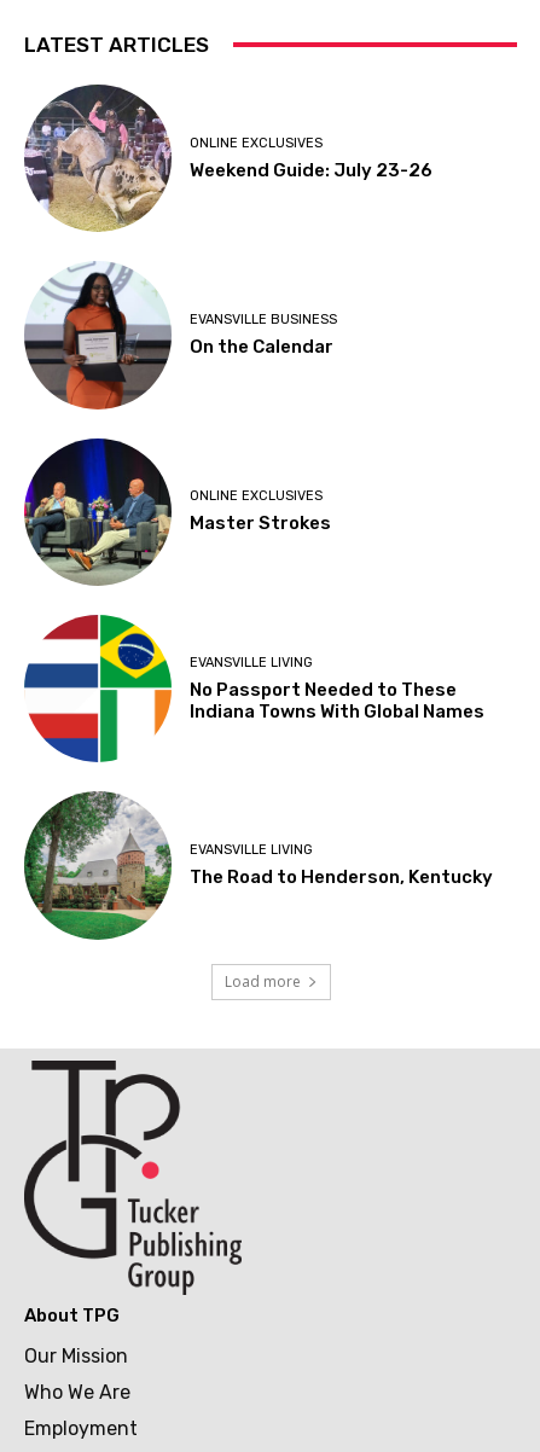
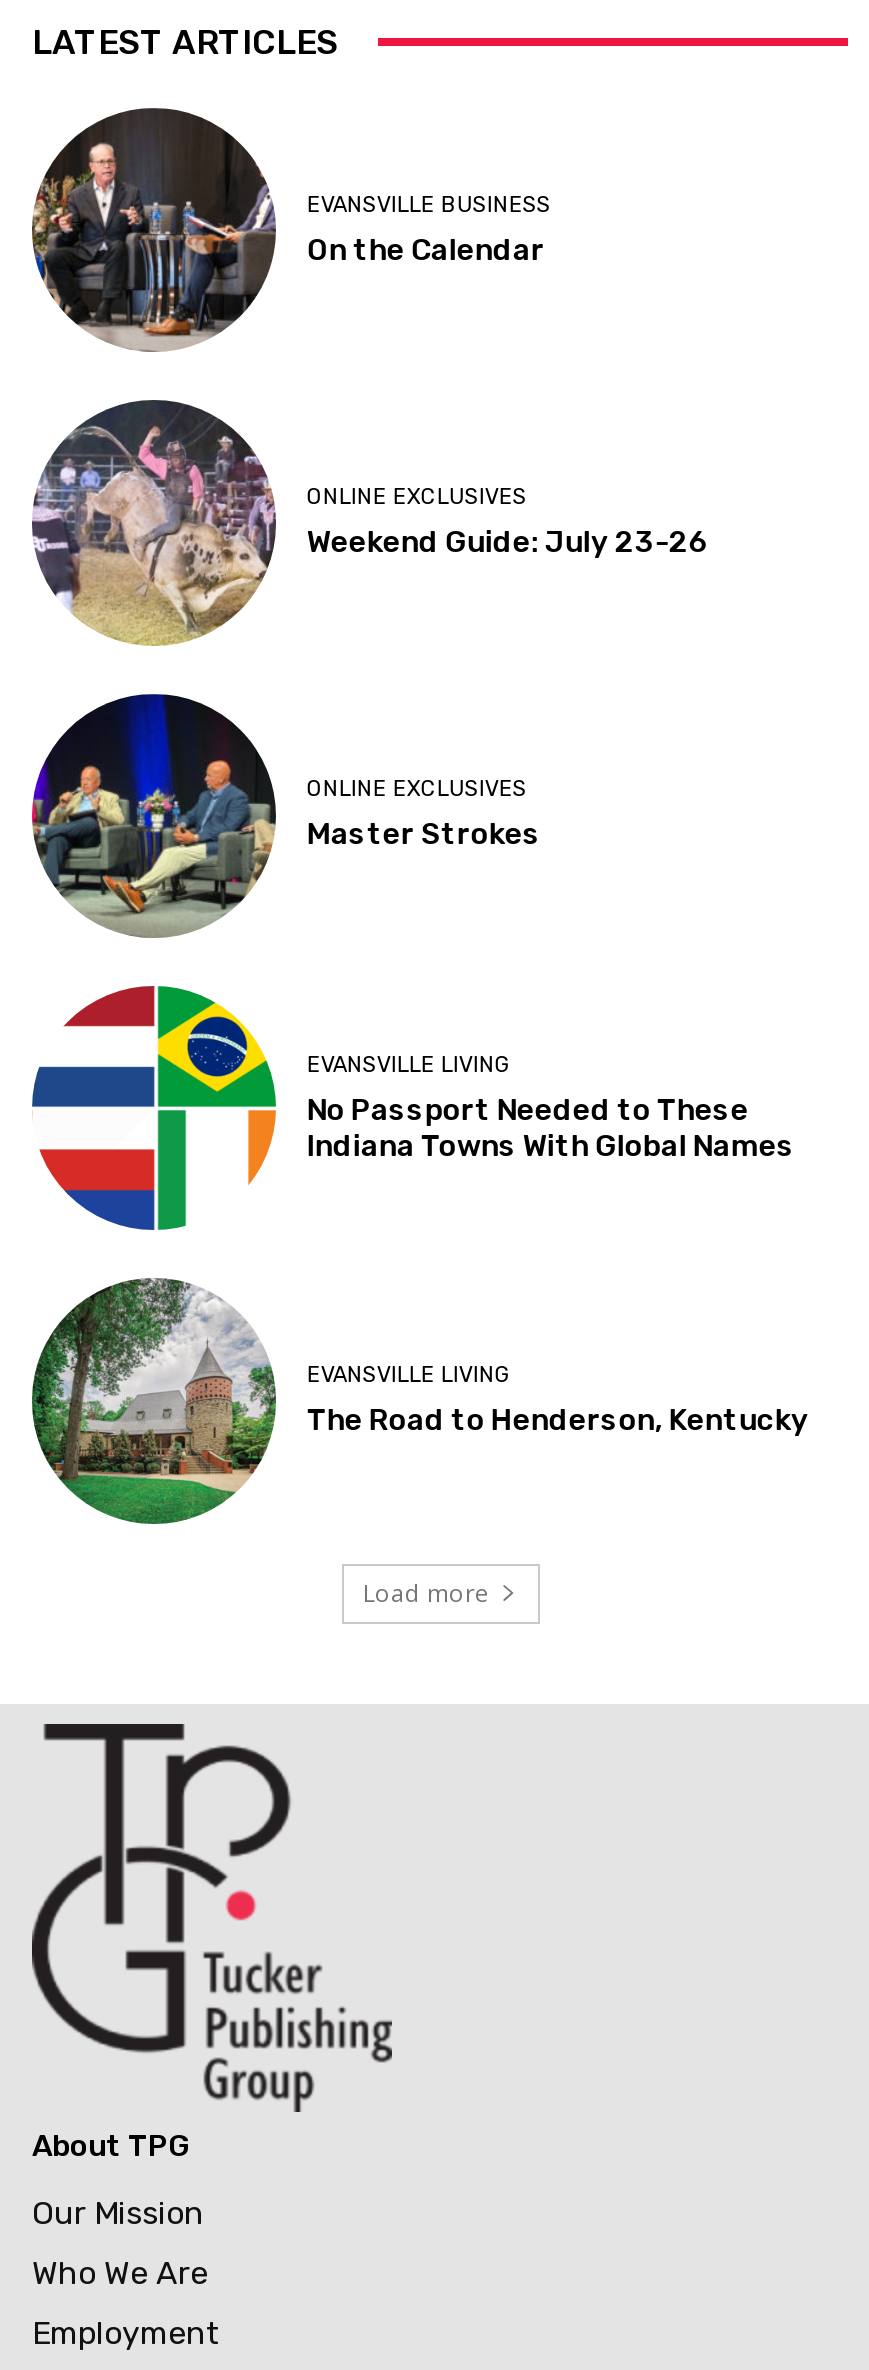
none -> [32,122,274,352] [image]
moved [22,82,433,234] -> [28,396,709,648]: [image] | ONLINE EXCLUSIVES | Weekend Guide: July 23-26
[24,262,170,410] [image] -> none
moved [190,312,338,358] -> [307,191,551,267]: EVANSVILLE BUSINESS | On the Calendar

